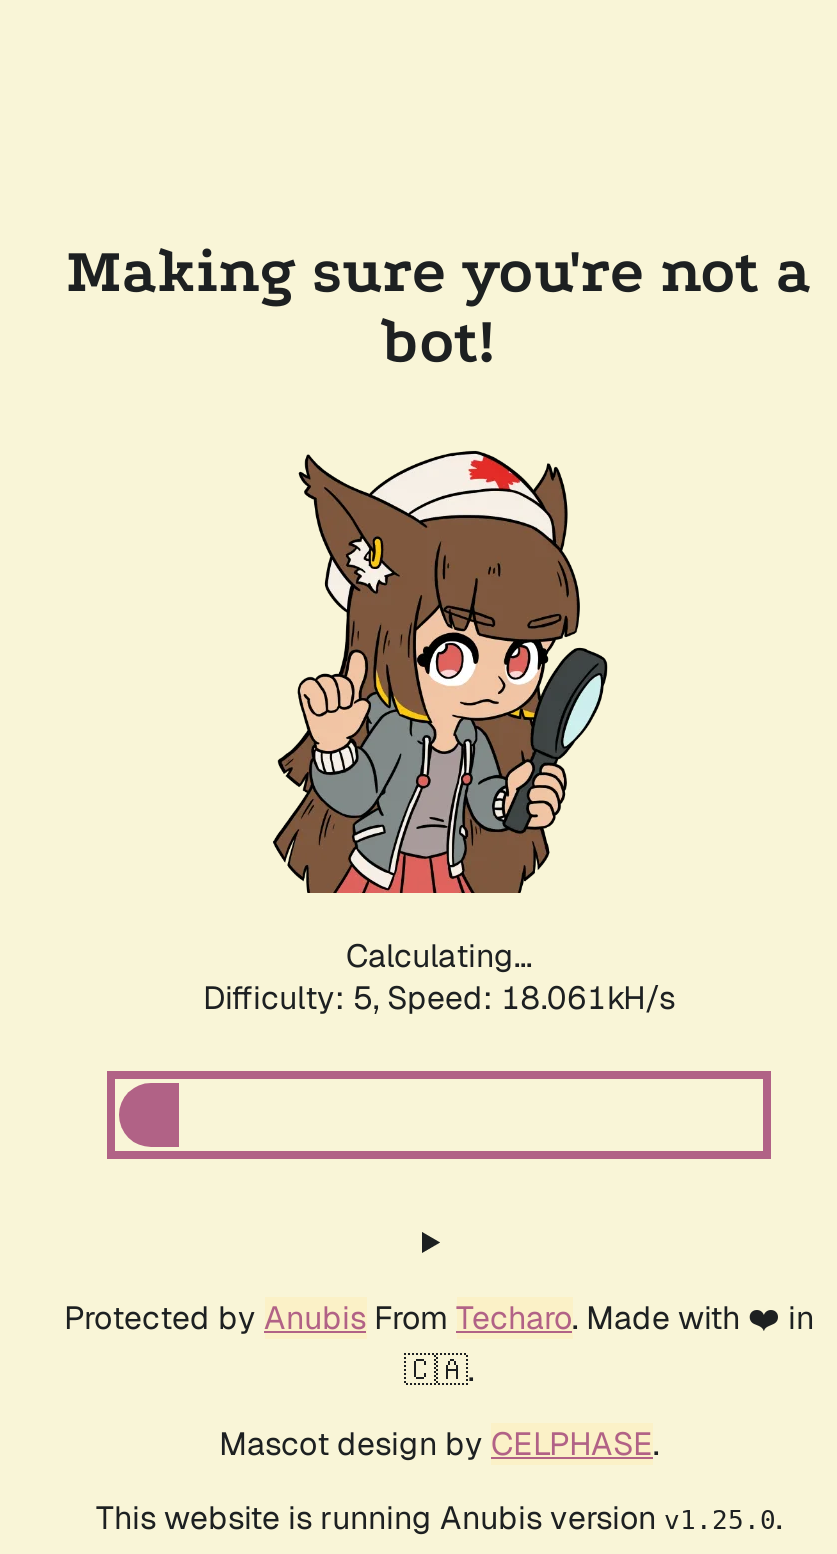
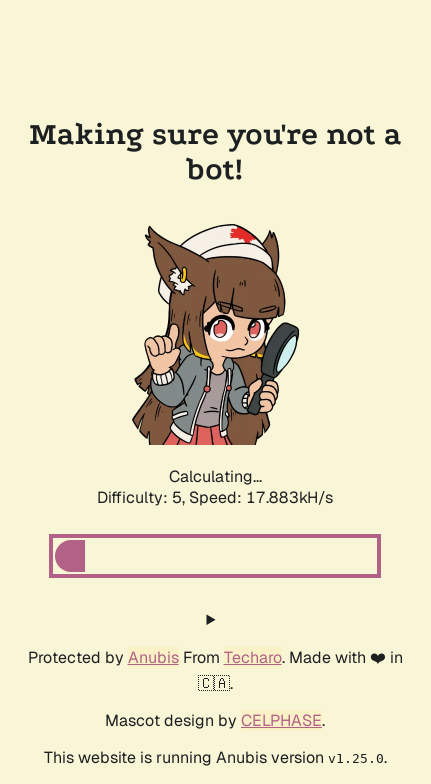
[203,977,675,1019] Difficulty: 5, Speed: 18.061kH/s -> [97,487,333,508] Difficulty: 5, Speed: 17.883kH/s

